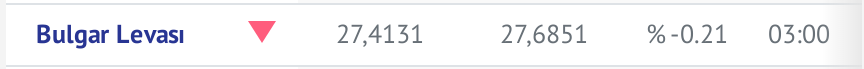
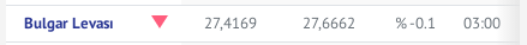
[336,17,424,51] 27,4131 -> [204,13,257,33] 27,4169
[500,17,588,51] 27,6851 -> [303,13,355,33] 27,6662
[646,17,728,51] % -0.21 -> [394,13,435,33] % -0.1

